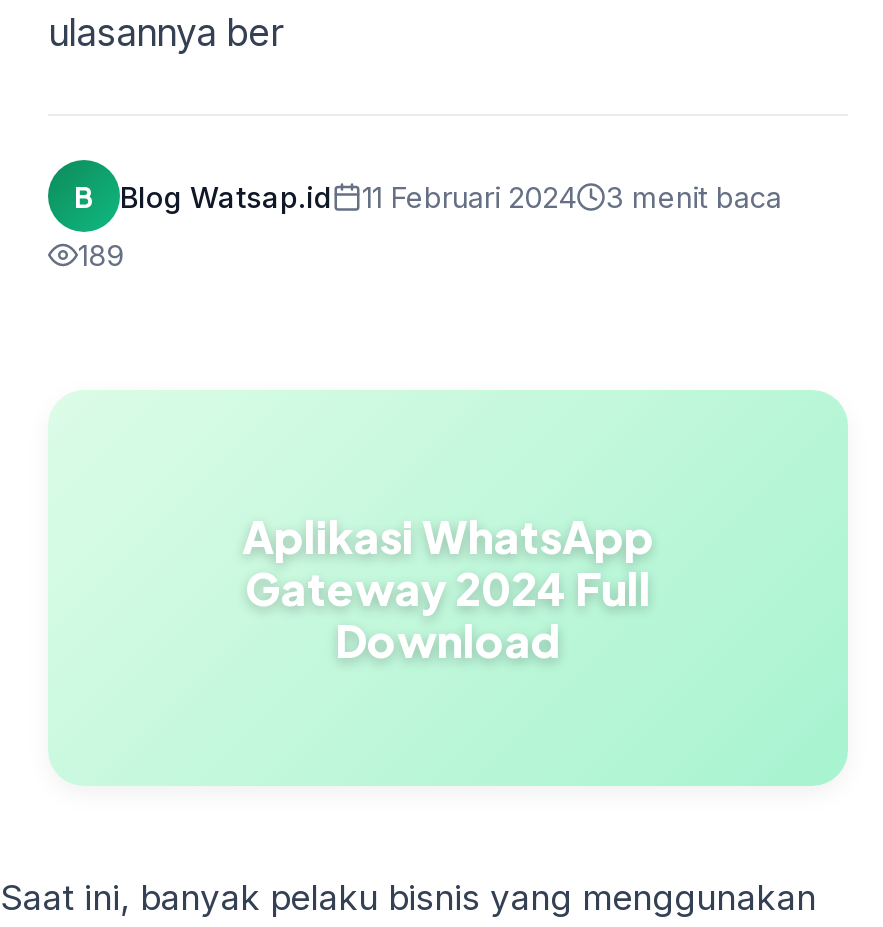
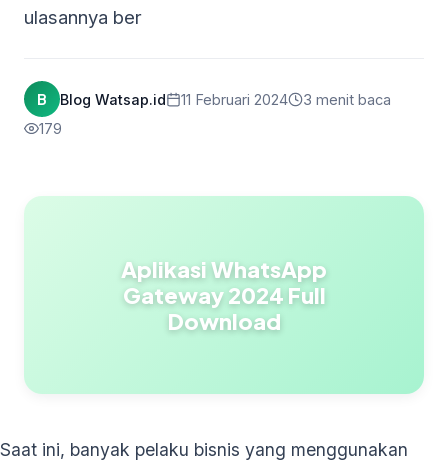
[78,238,124,272] 189 -> [39,120,62,137] 179

